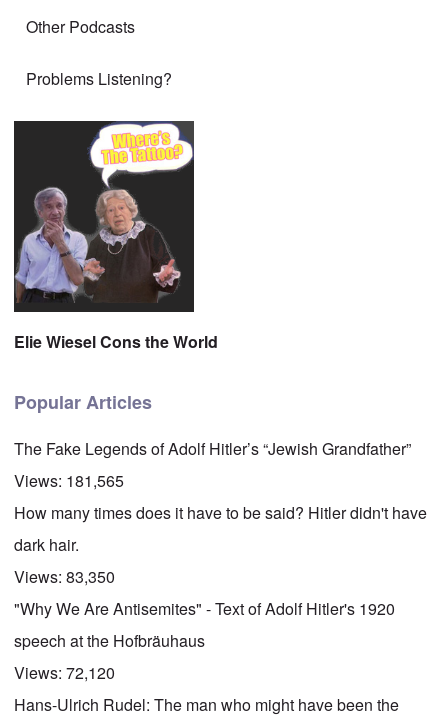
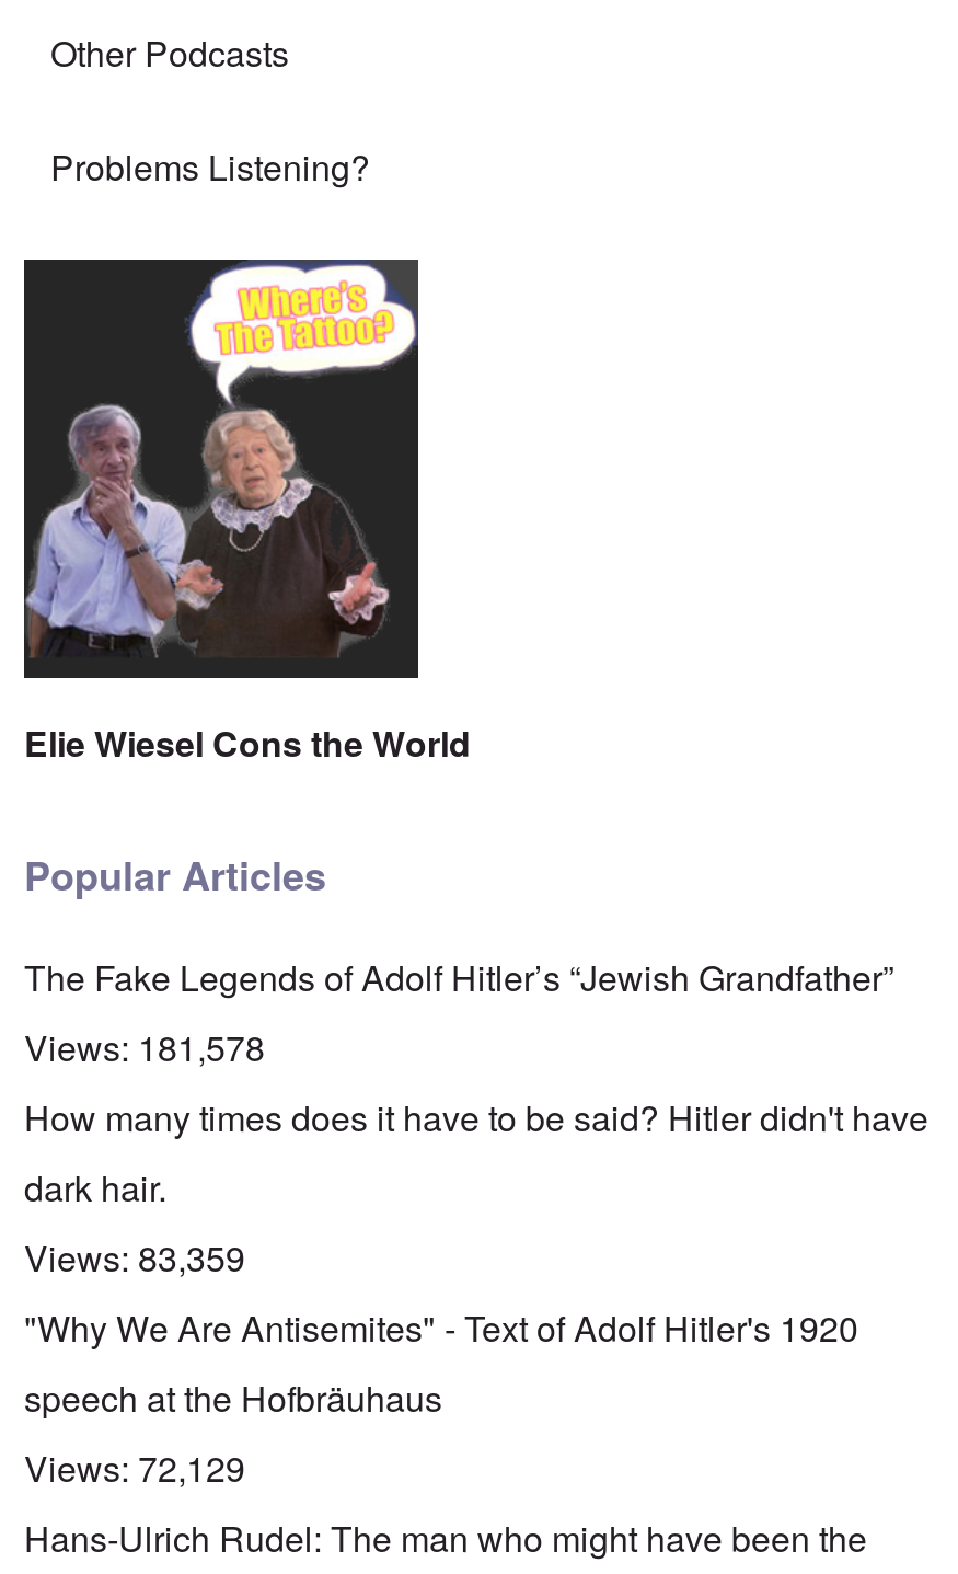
[14,469,124,492] Views: 181,565 -> [24,1023,265,1073] Views: 181,578
[14,565,115,588] Views: 83,350 -> [24,1233,245,1284] Views: 83,359
[14,661,115,684] Views: 72,120 -> [24,1443,245,1494] Views: 72,129

